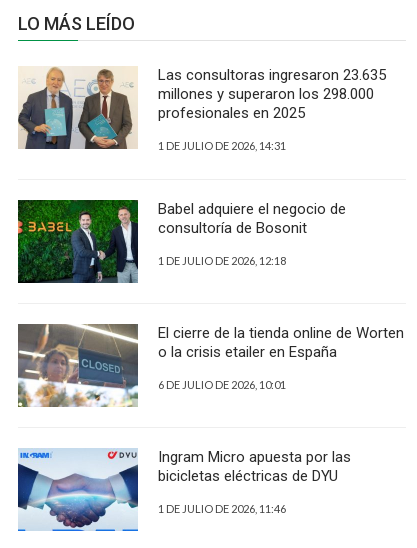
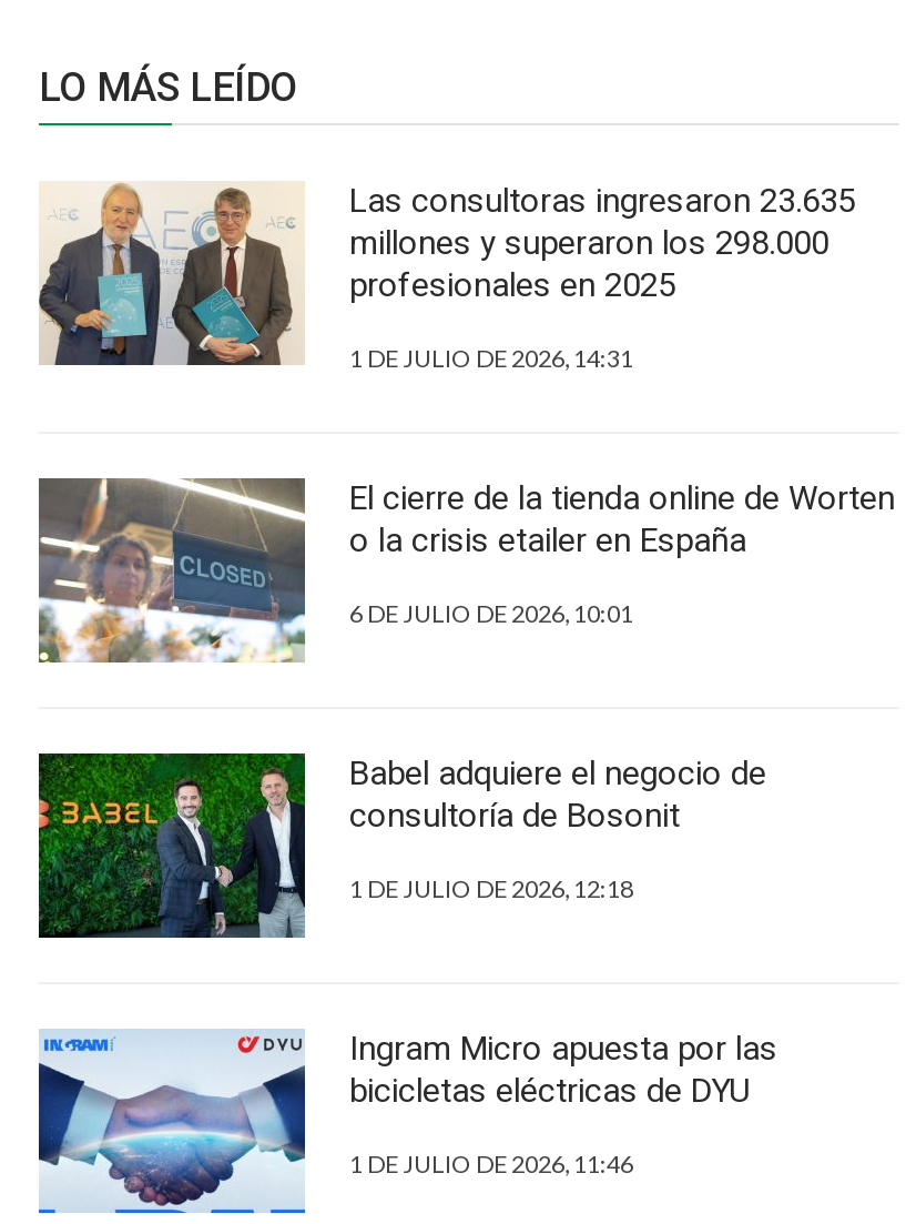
moved [16,198,346,284] -> [34,750,766,941]: [image] | Babel adquiere el negocio de | consultoría de Bosonit | 1 DE JULIO DE 2026, 12:18
moved [17,324,404,407] -> [37,477,895,664]: [image] | El cierre de la tienda online de Worten | o la crisis etailer en España | 6 DE JULIO DE 2026, 10:01

